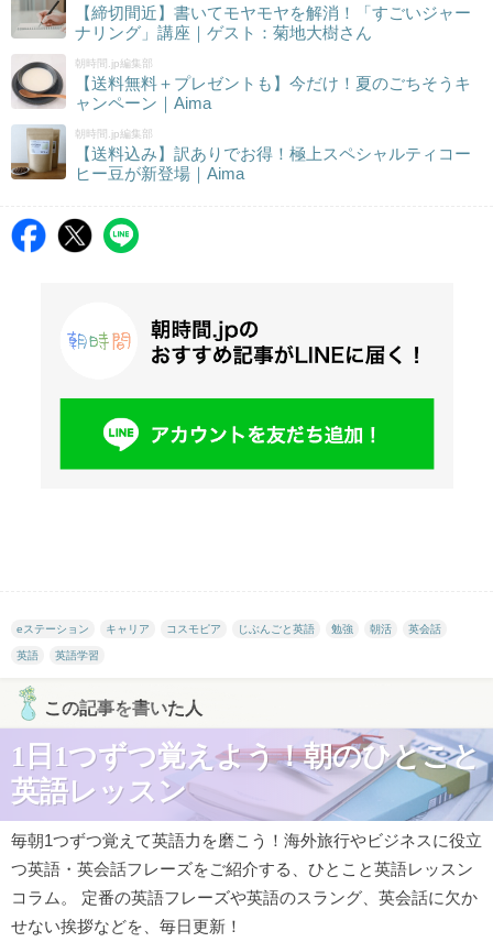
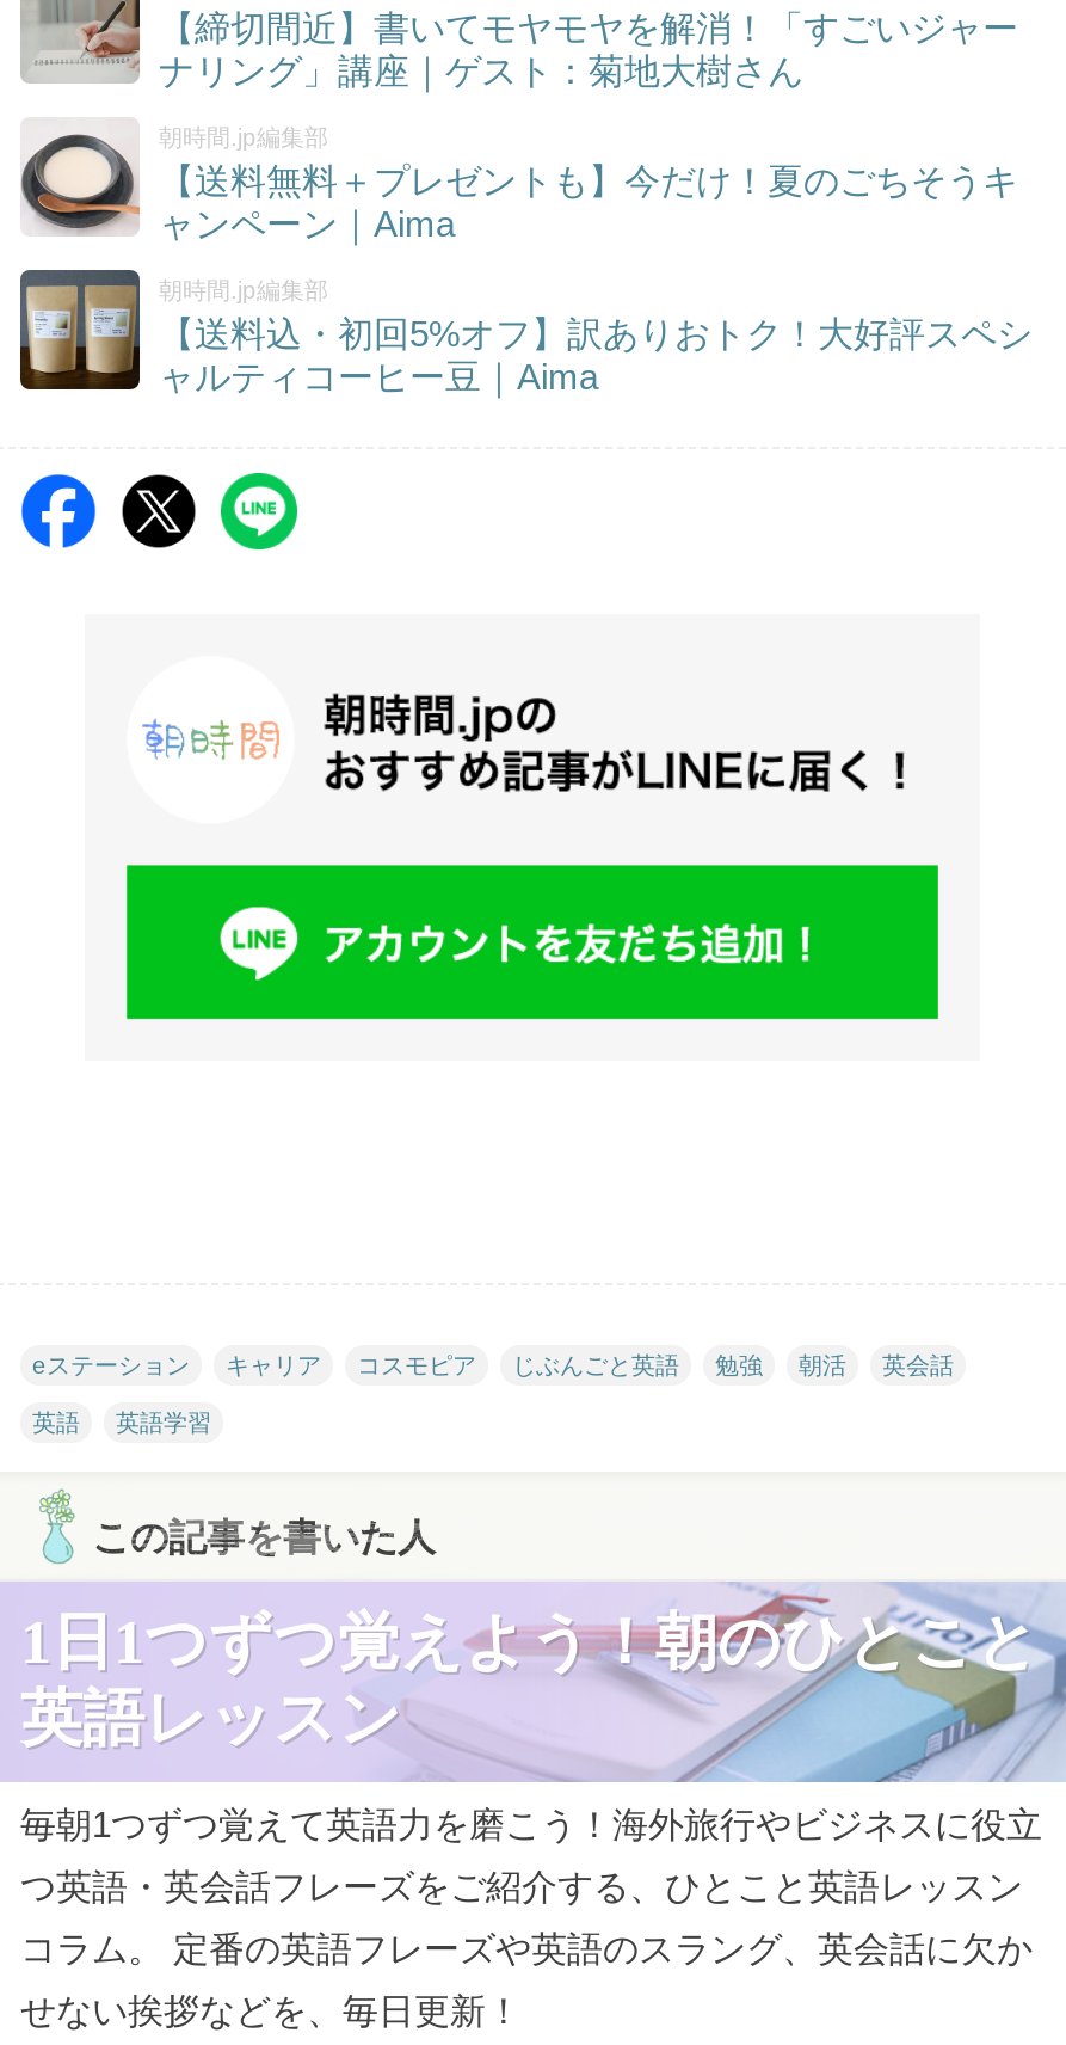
[10,124,471,183] [image] | 【送料込み】訳ありでお得！極上スペシャルティコー | ヒー豆が新登場｜Aima -> [18,268,1033,397] [image] | 【送料込・初回5%オフ】訳ありおトク！大好評スペシ | ャルティコーヒー豆｜Aima

